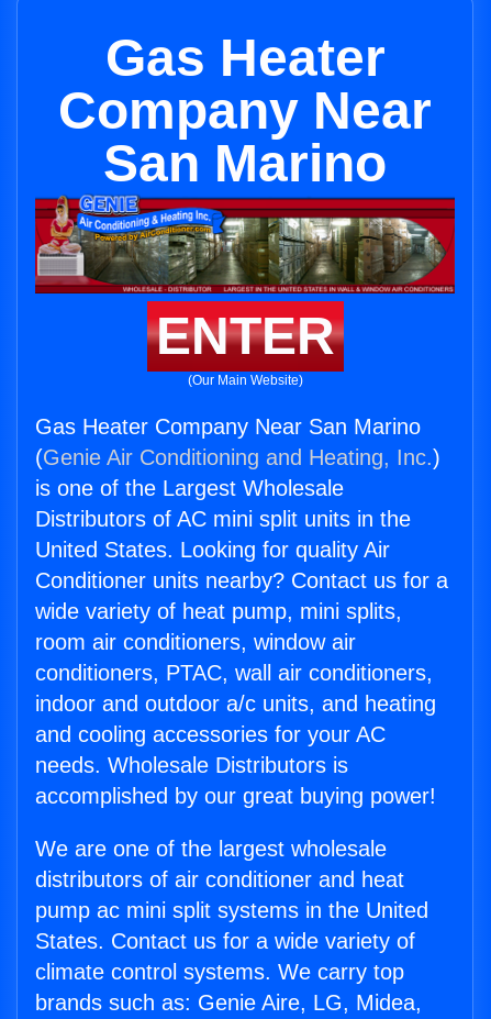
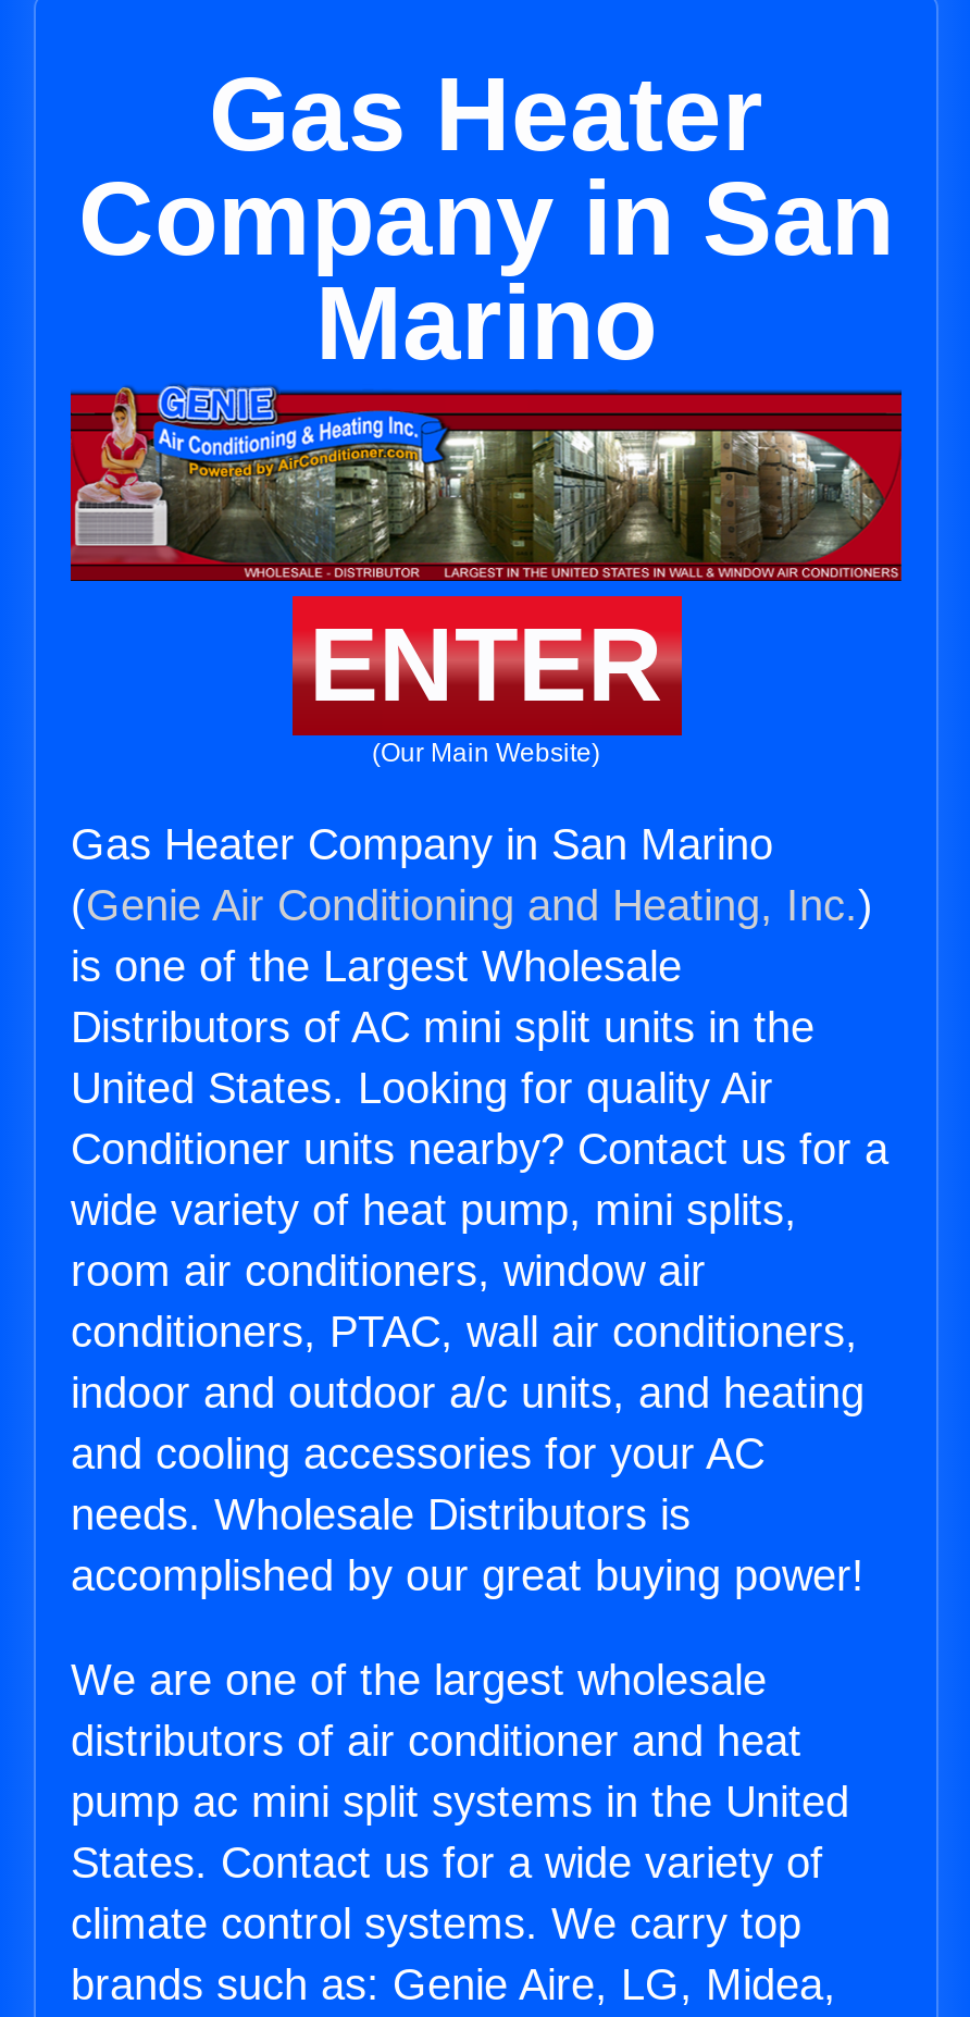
[58,81,432,192] Company Near | San Marino -> [78,161,894,381] Company in San | Marino
[35,415,421,439] Gas Heater Company Near San Marino -> [71,821,773,868] Gas Heater Company in San Marino

